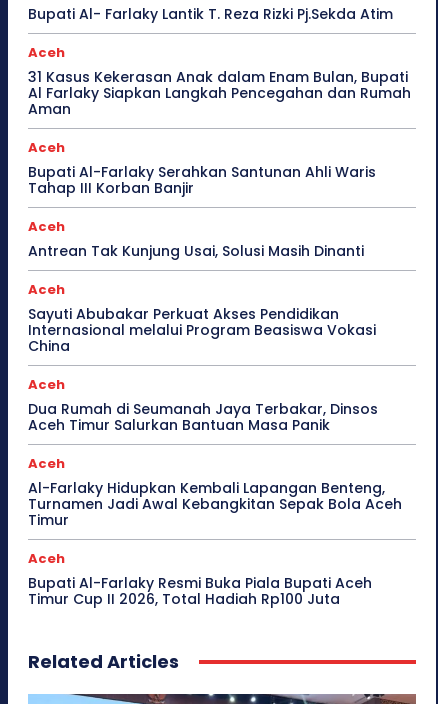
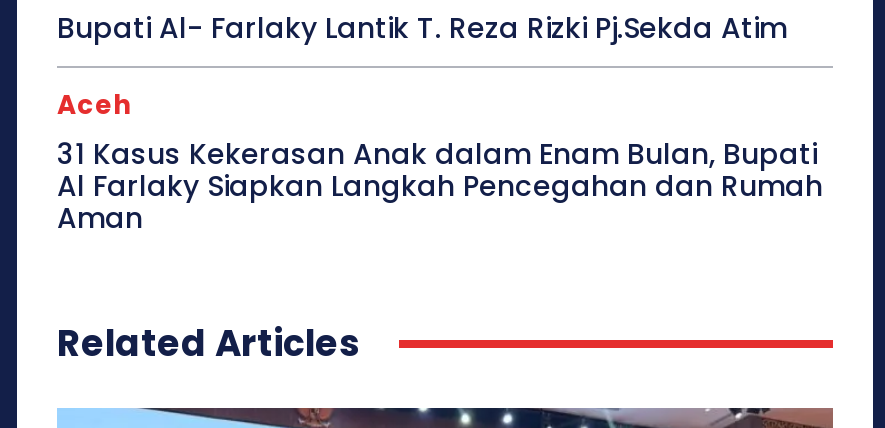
[28,138,402,609] Aceh | Bupati Al-Farlaky Serahkan Santunan Ahli Waris | Tahap III Korban Banjir | Aceh | Antrean Tak Kunjung Usai, Solusi Masih Dinanti | Aceh | Sayuti Abubakar Perkuat Akses Pendidikan | Internasional melalui Program Beasiswa Vokasi | China | Aceh | Dua Rumah di Seumanah Jaya Terbakar, Dinsos | Aceh Timur Salurkan Bantuan Masa Panik | Aceh | Al-Farlaky Hidupkan Kembali Lapangan Benteng, | Turnamen Jadi Awal Kebangkitan Sepak Bola Aceh | Timur | Aceh | Bupati Al-Farlaky Resmi Buka Piala Bupati Aceh | Timur Cup II 2026, Total Hadiah Rp100 Juta -> none

